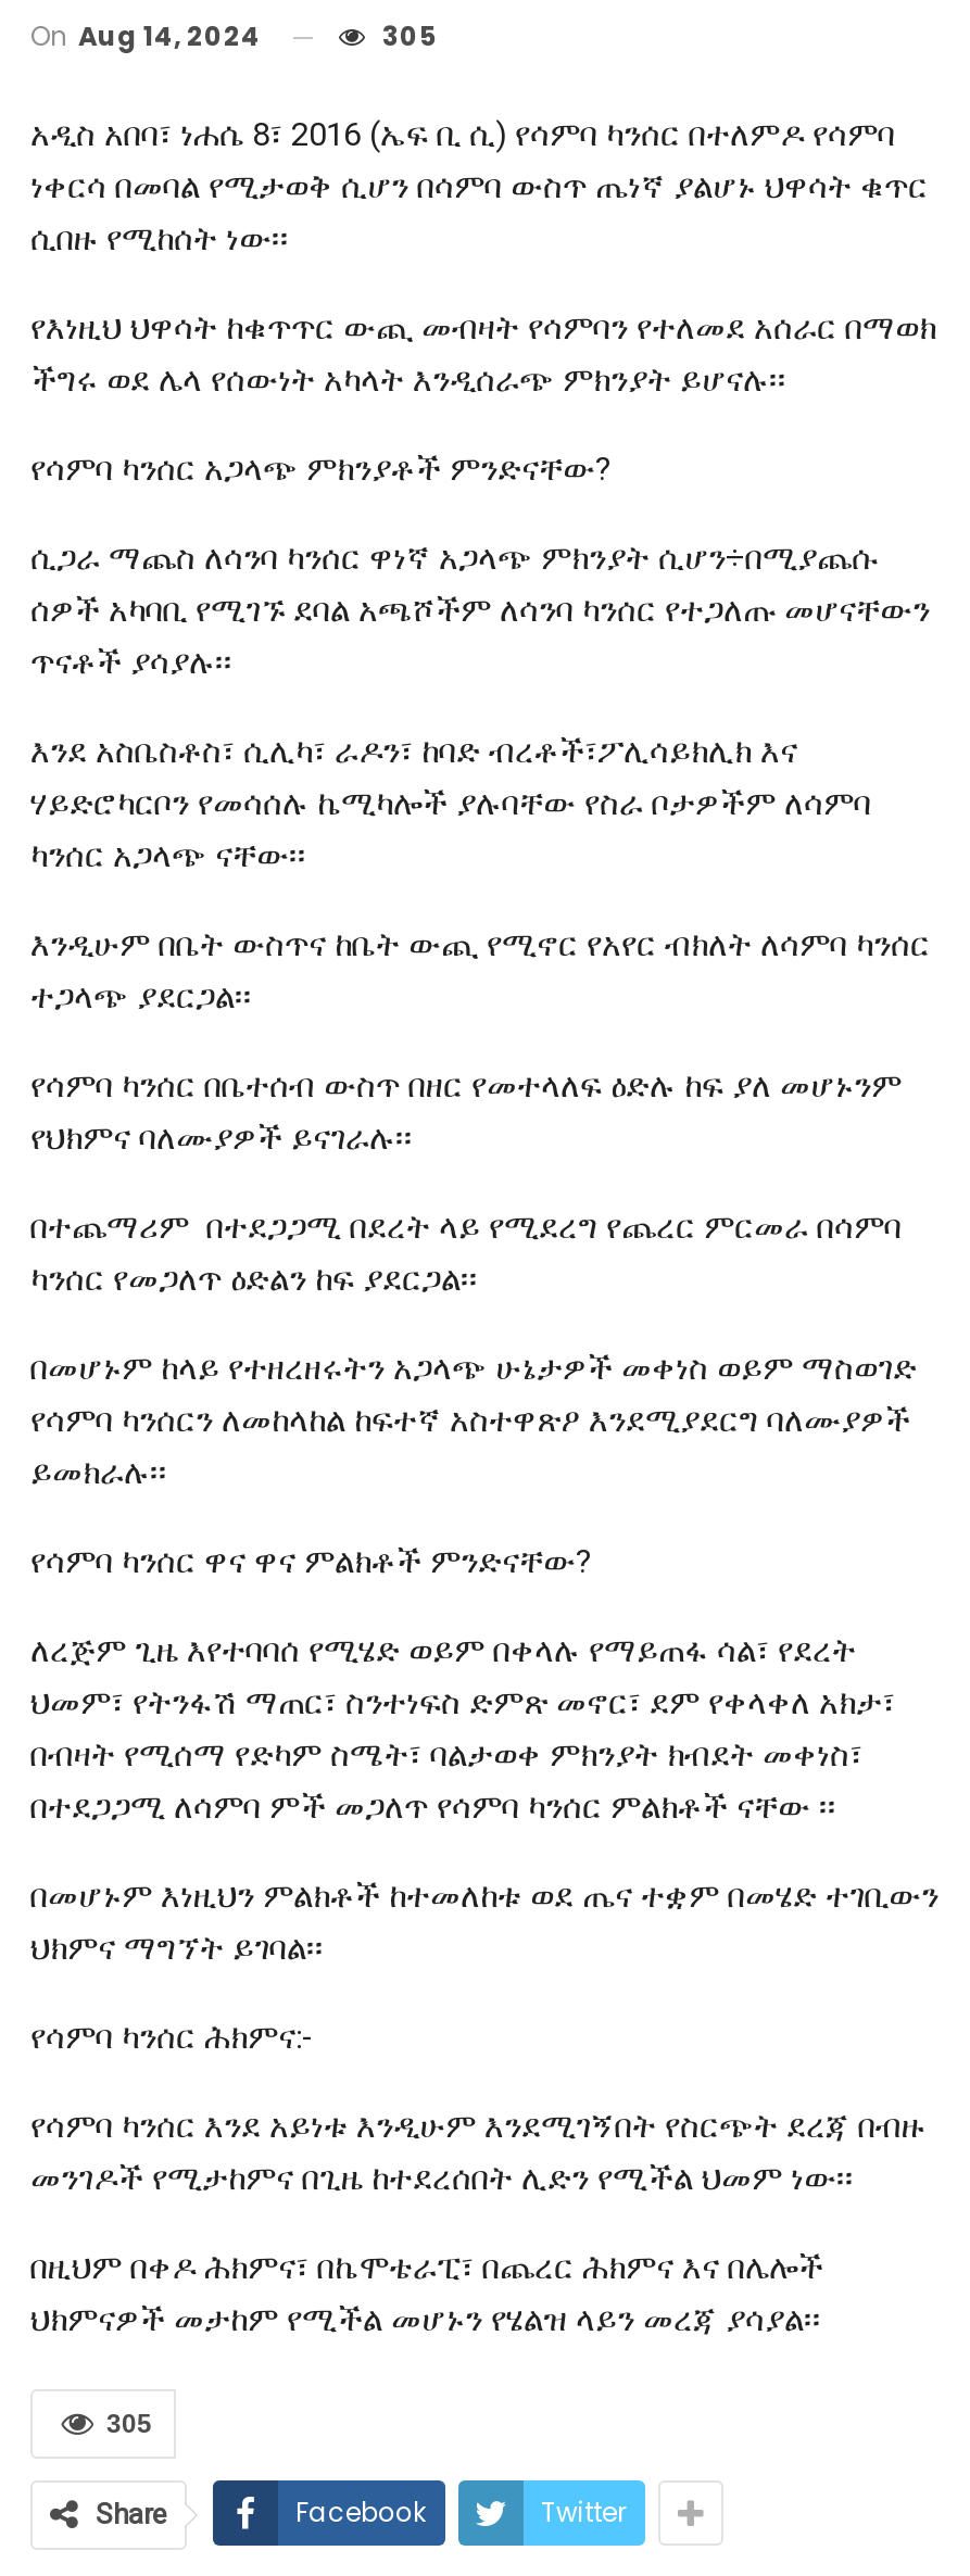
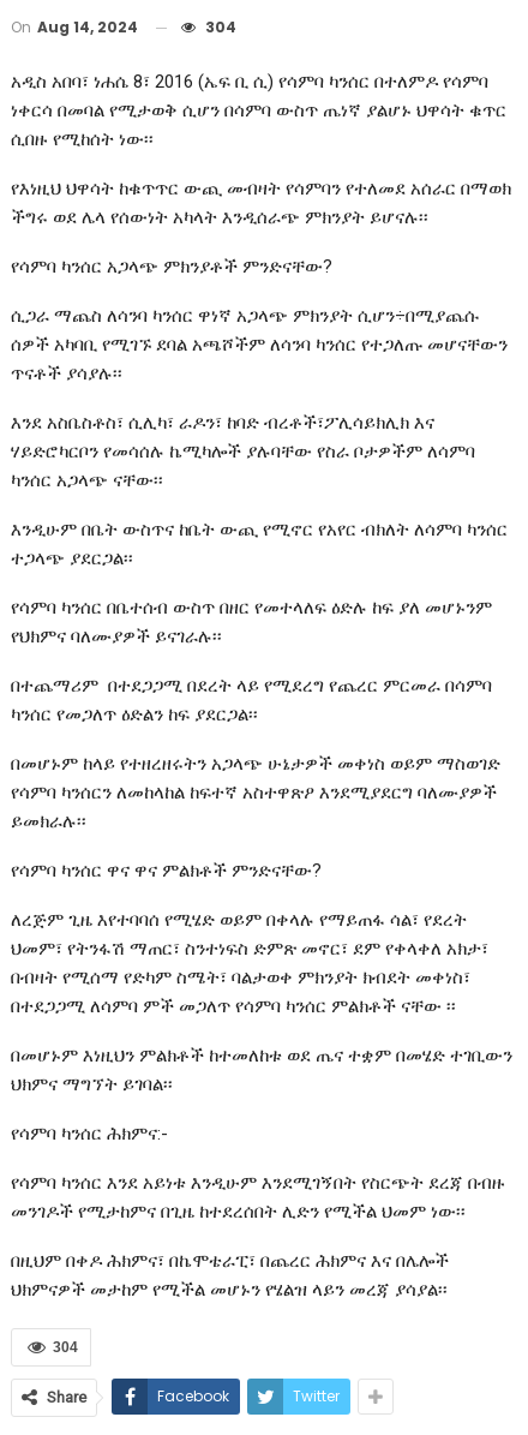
[382,17,437,53] 305 -> [205,16,236,37] 304
[106,2408,152,2438] 305 -> [53,1338,78,1355] 304

